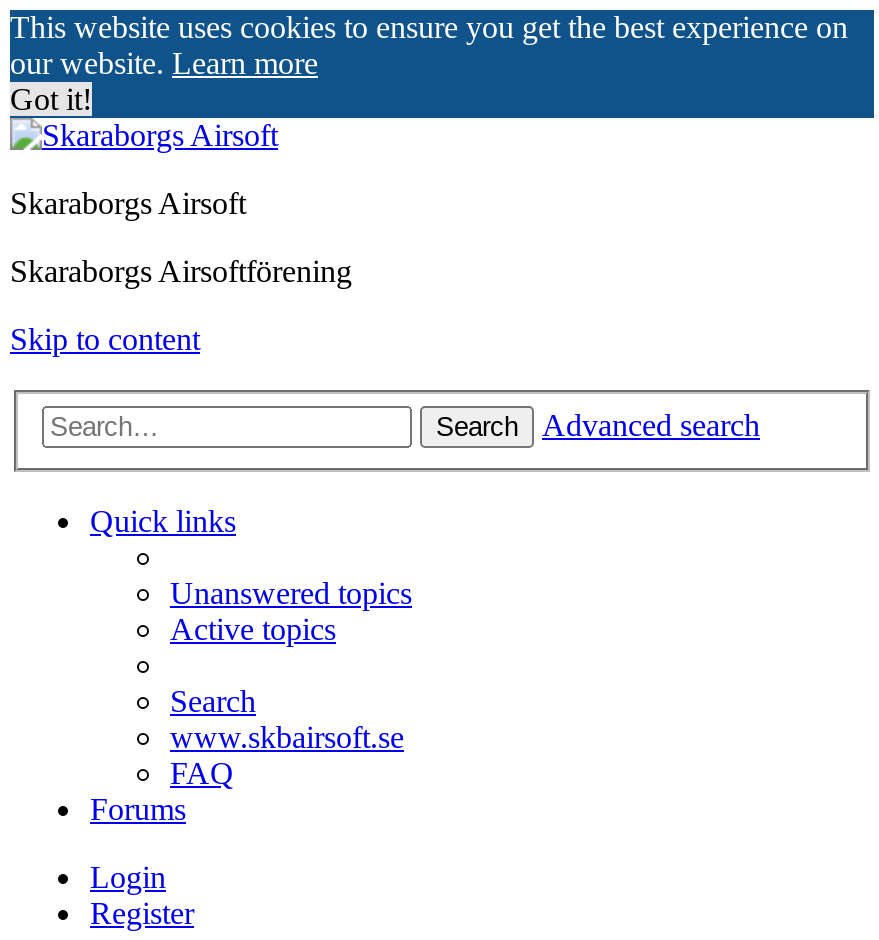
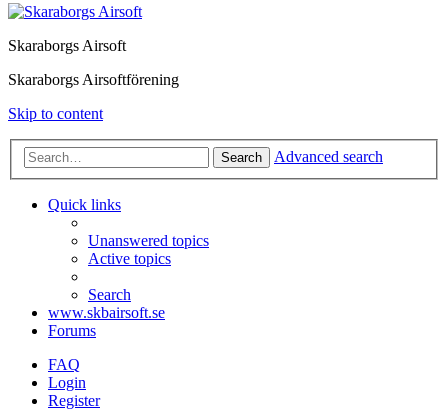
[10,10,848,116] This website uses cookies to ensure you get the best experience on | our website. Learn more | Got it! -> none
moved [170,755,234,789] -> [48,356,80,373]: FAQ
moved [90,791,186,825] -> [48,322,96,339]: Forums

